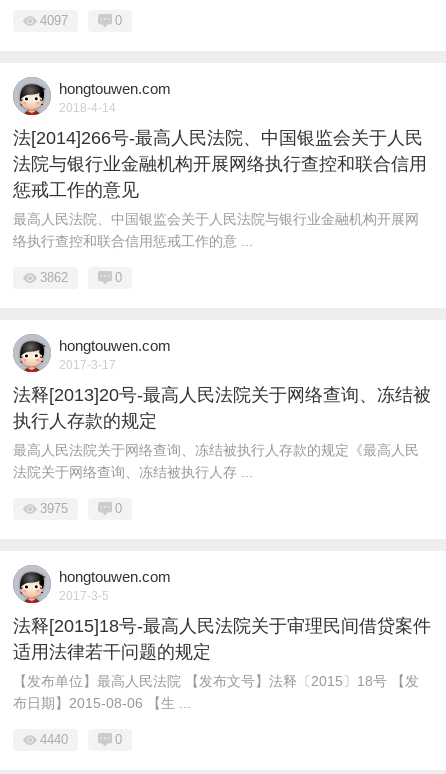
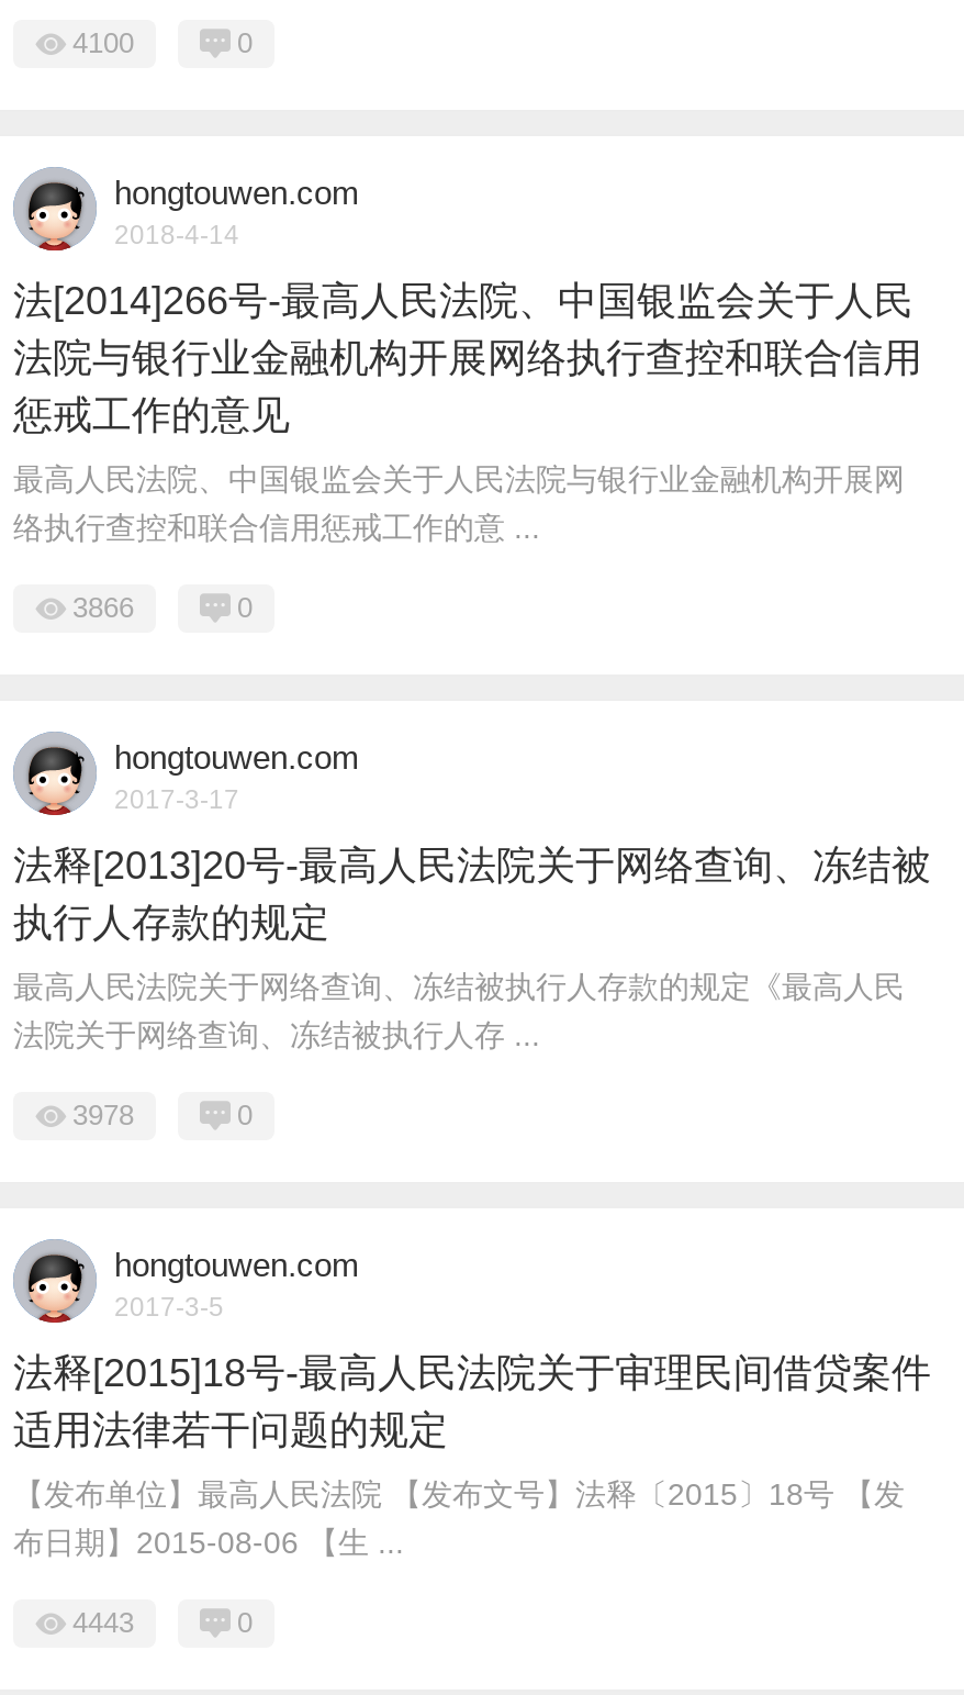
[40,13,68,28] 4097 -> [72,26,134,59] 4100
[40,270,68,285] 3862 -> [72,591,134,624] 3866
[40,501,68,516] 3975 -> [72,1098,134,1131] 3978
[40,732,68,747] 4440 -> [72,1606,134,1639] 4443

